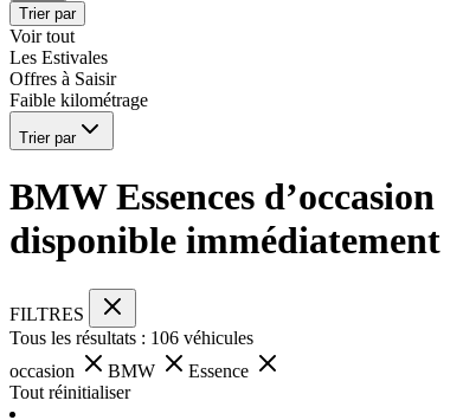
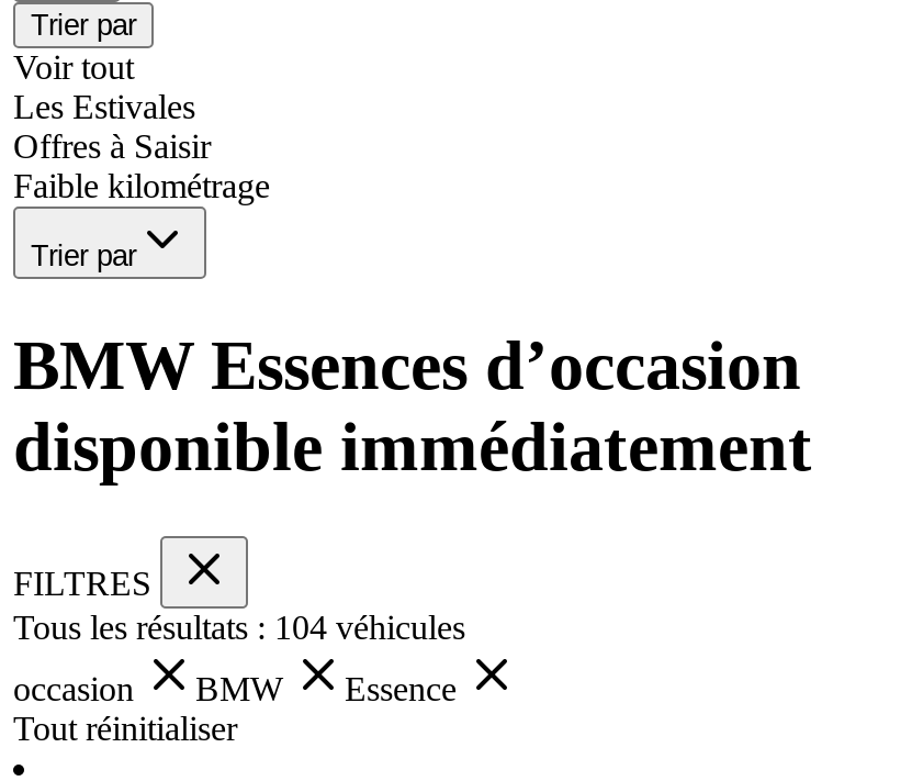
[9,328,253,348] Tous les résultats : 106 véhicules -> [13,608,465,646] Tous les résultats : 104 véhicules

